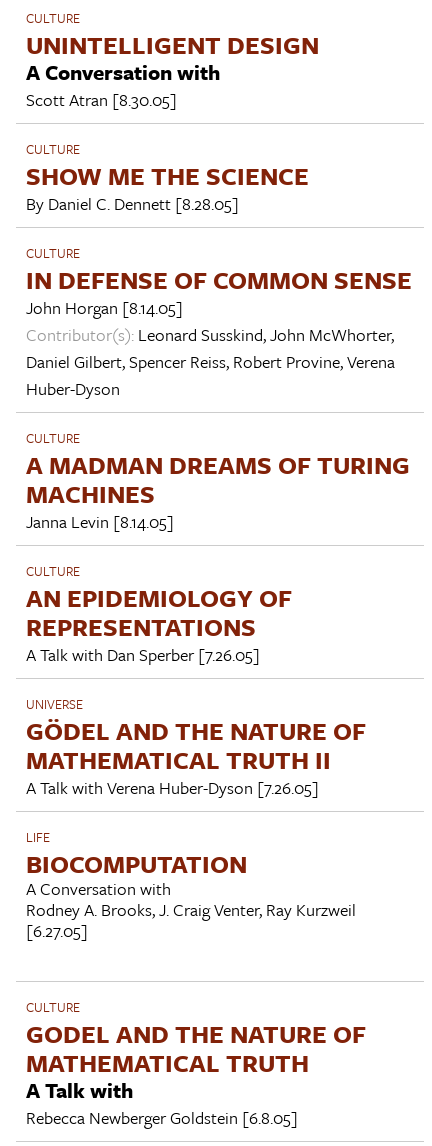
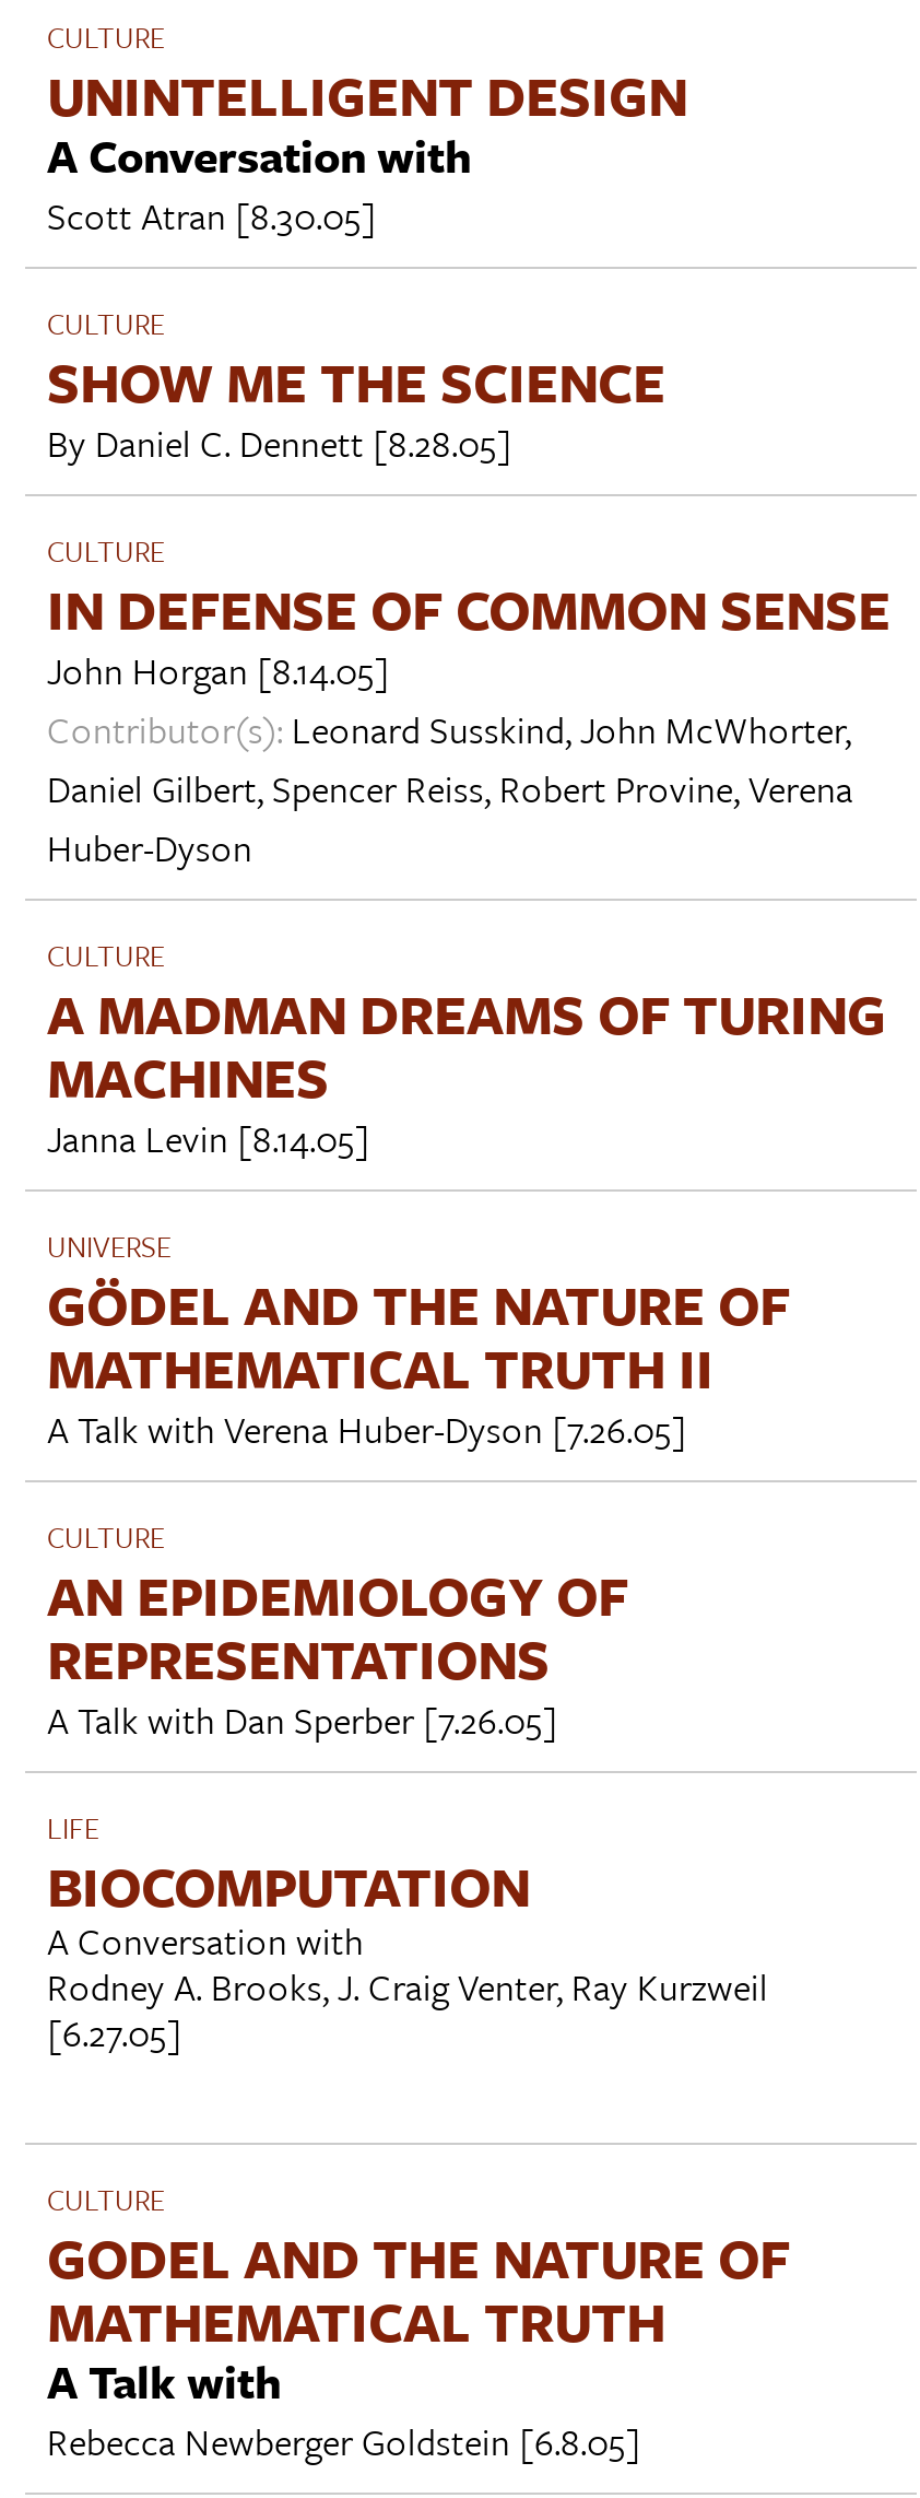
moved [26,561,292,667] -> [47,1515,628,1746]: CULTURE | AN EPIDEMIOLOGY OF | REPRESENTATIONS | A Talk with Dan Sperber [7.26.05]
moved [26,694,366,800] -> [47,1224,790,1456]: UNIVERSE | GÖDEL AND THE NATURE OF | MATHEMATICAL TRUTH II | A Talk with Verena Huber-Dyson [7.26.05]

